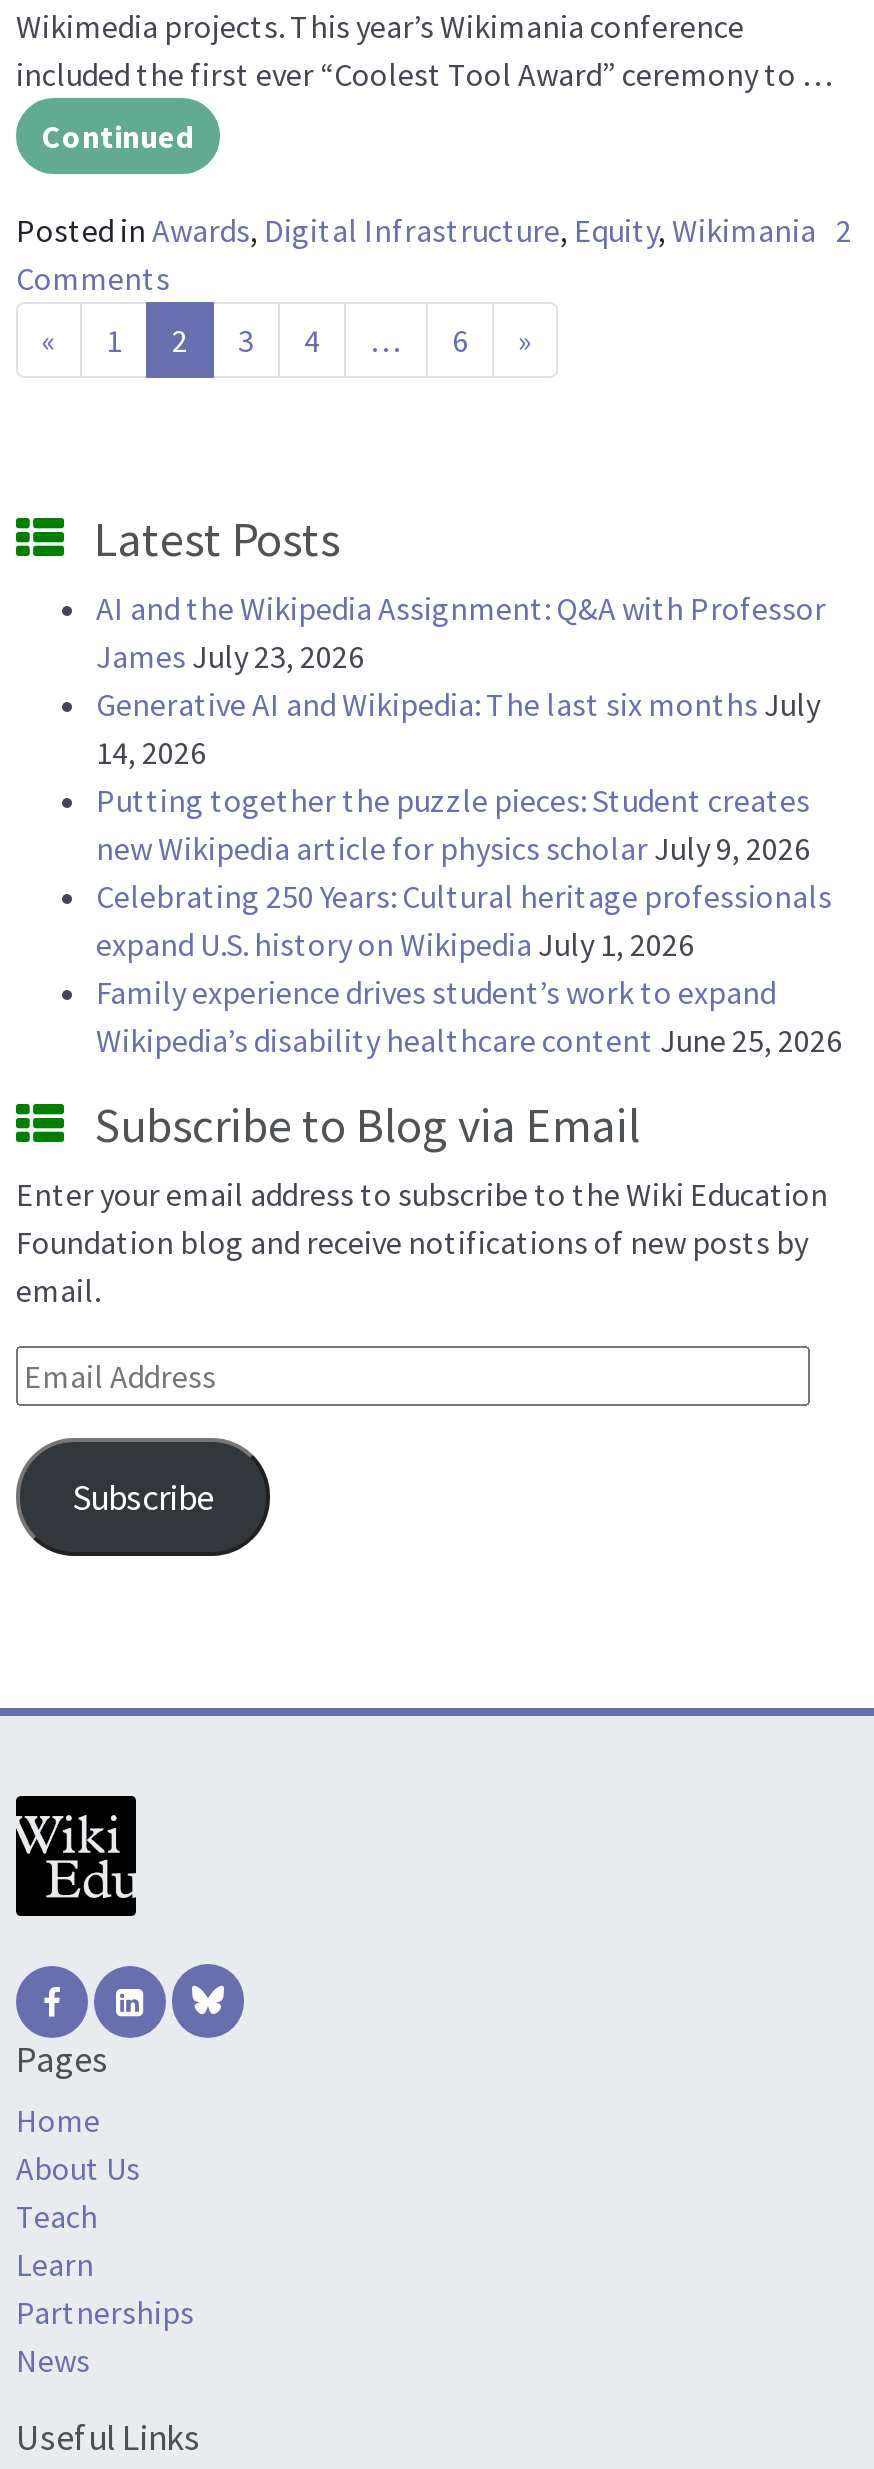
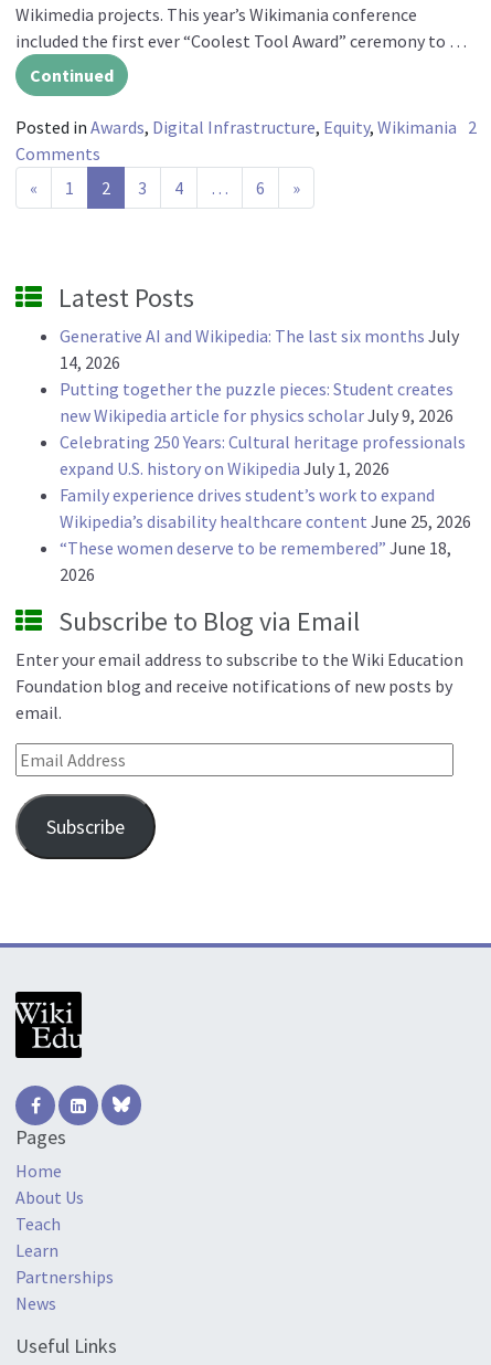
[96,588,826,676] AI and the Wikipedia Assignment: Q&A with Professor | James July 23, 2026 -> none
moved [96,684,842,1060] -> [60,325,471,532]: Generative AI and Wikipedia: The last six months July | 14, 2026 | Putting together the puzzle pieces: Student creates | new Wikipedia article for physics scholar July 9, 2026 | Celebrating 250 Years: Cultural heritage professionals | expand U.S. history on Wikipedia July 1, 2026 | Family experience drives student’s work to expand | Wikipedia’s disability healthcare content June 25, 2026
none -> [60,537,451,585] “These women deserve to be remembered” June 18, | 2026

